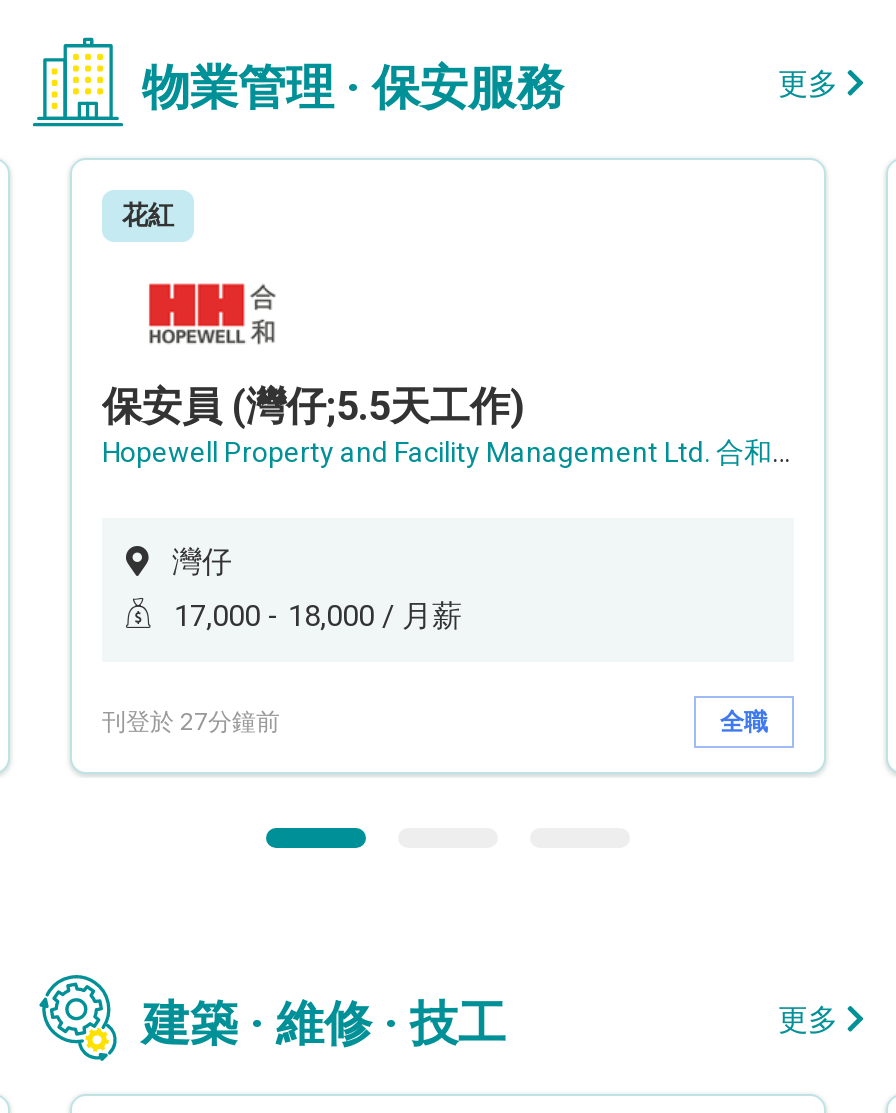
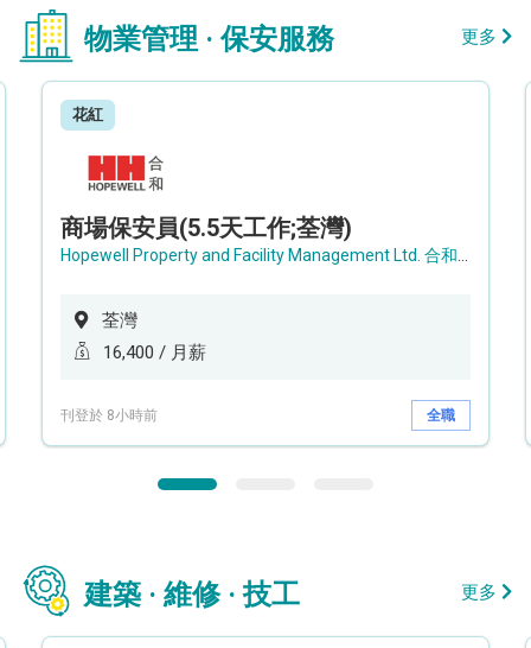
[102,382,524,430] 保安員 (灣仔;5.5天工作) -> [60,214,352,242] 商場保安員(5.5天工作;荃灣)
[172,544,232,580] 灣仔 -> [102,310,137,331] 荃灣
[174,598,462,634] 17,000 - 18,000 / 月薪 -> [103,342,206,363] 16,400 / 月薪
[102,707,280,735] 刊登於 27分鐘前 -> [60,406,158,423] 刊登於 8小時前

